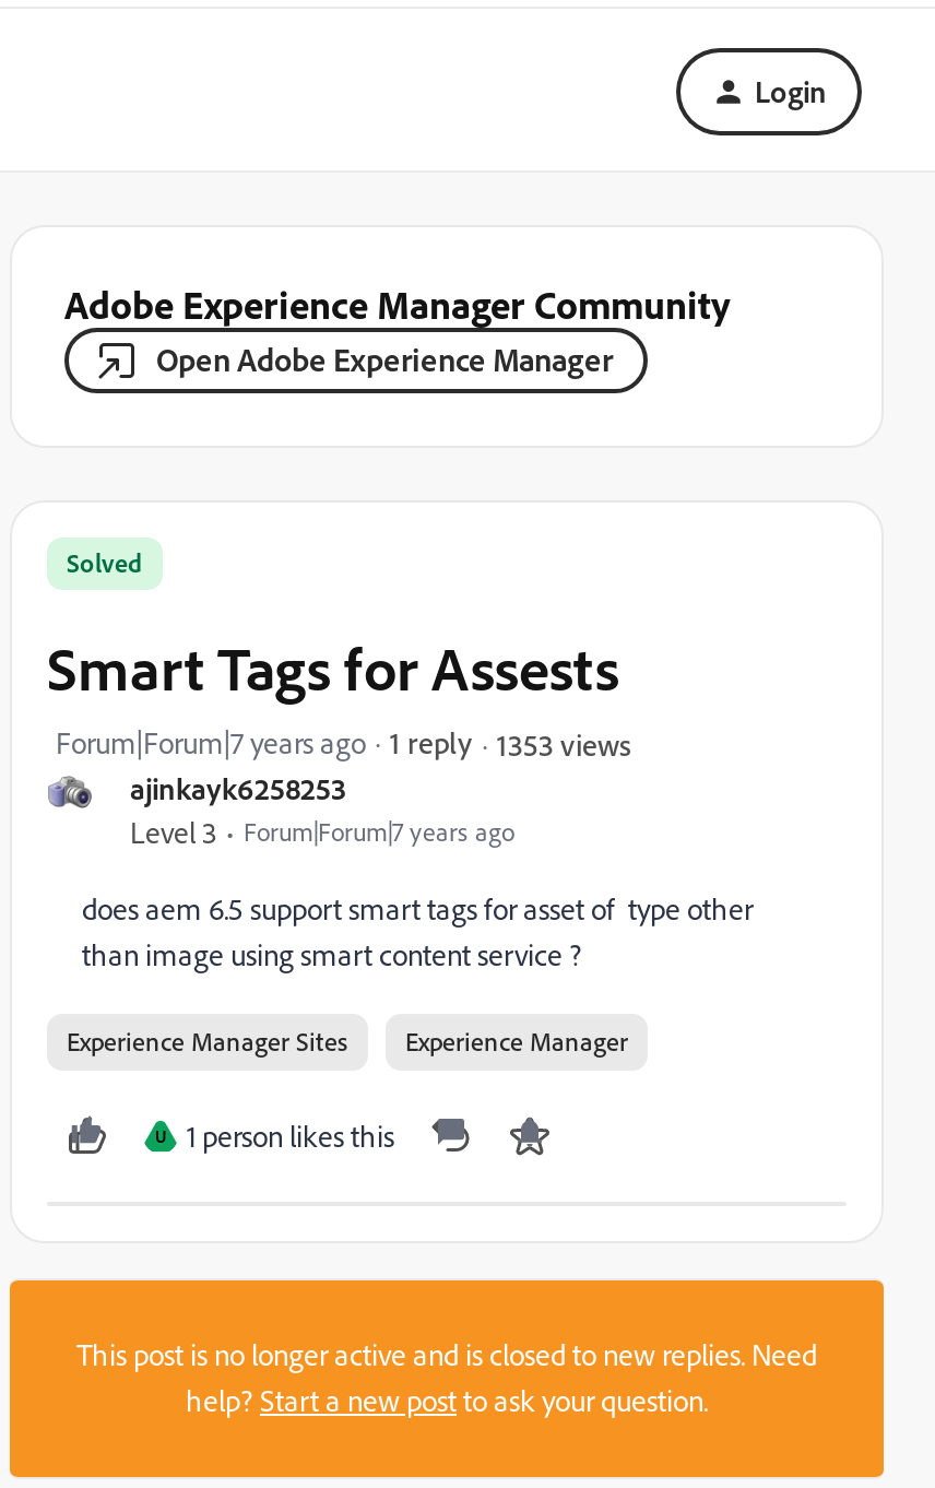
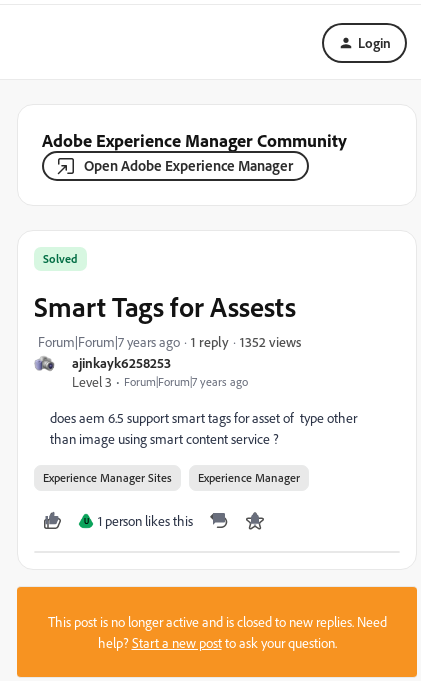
[497,724,630,761] 1353 views -> [240,332,301,349] 1352 views

